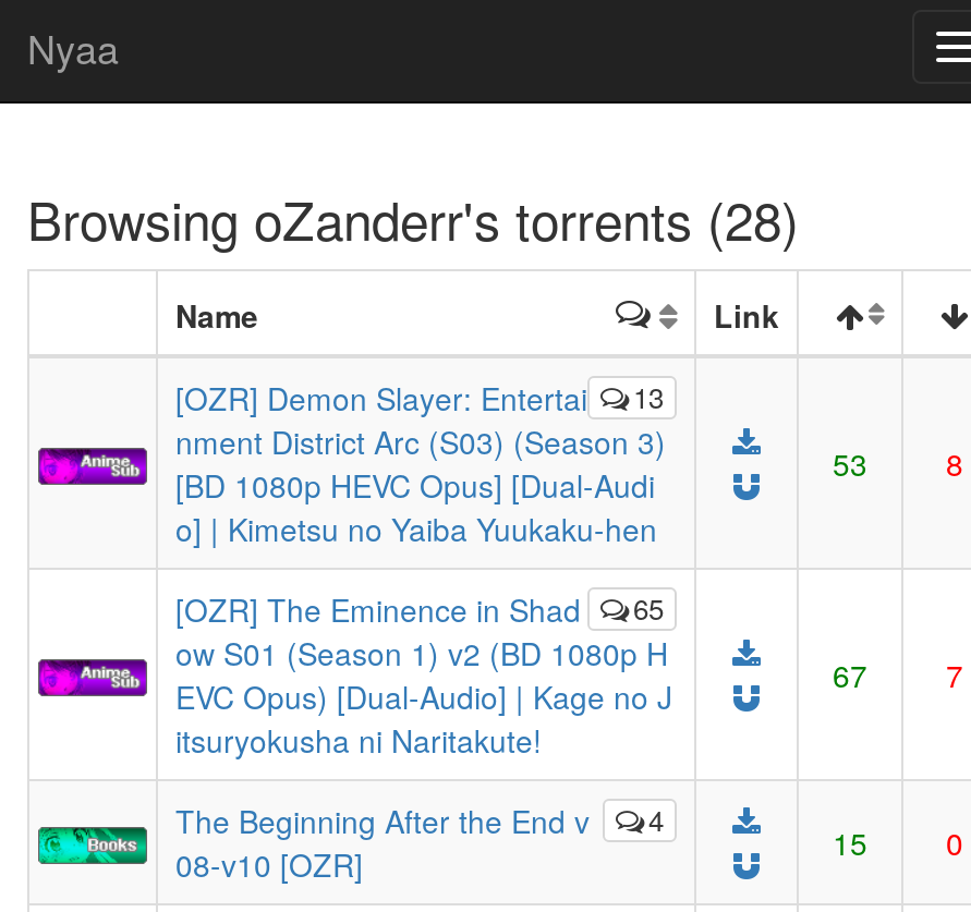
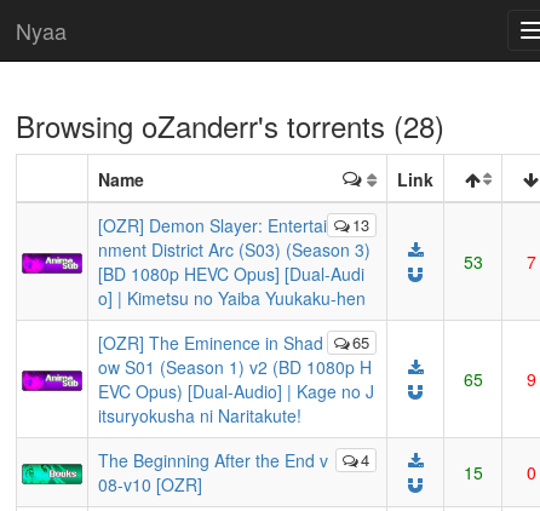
[833,441,963,485] 53 8 -> [463,249,536,274] 53 7
[833,653,867,696] 67 -> [463,367,482,391] 65
[946,653,963,696] 7 -> [526,367,536,391] 9

